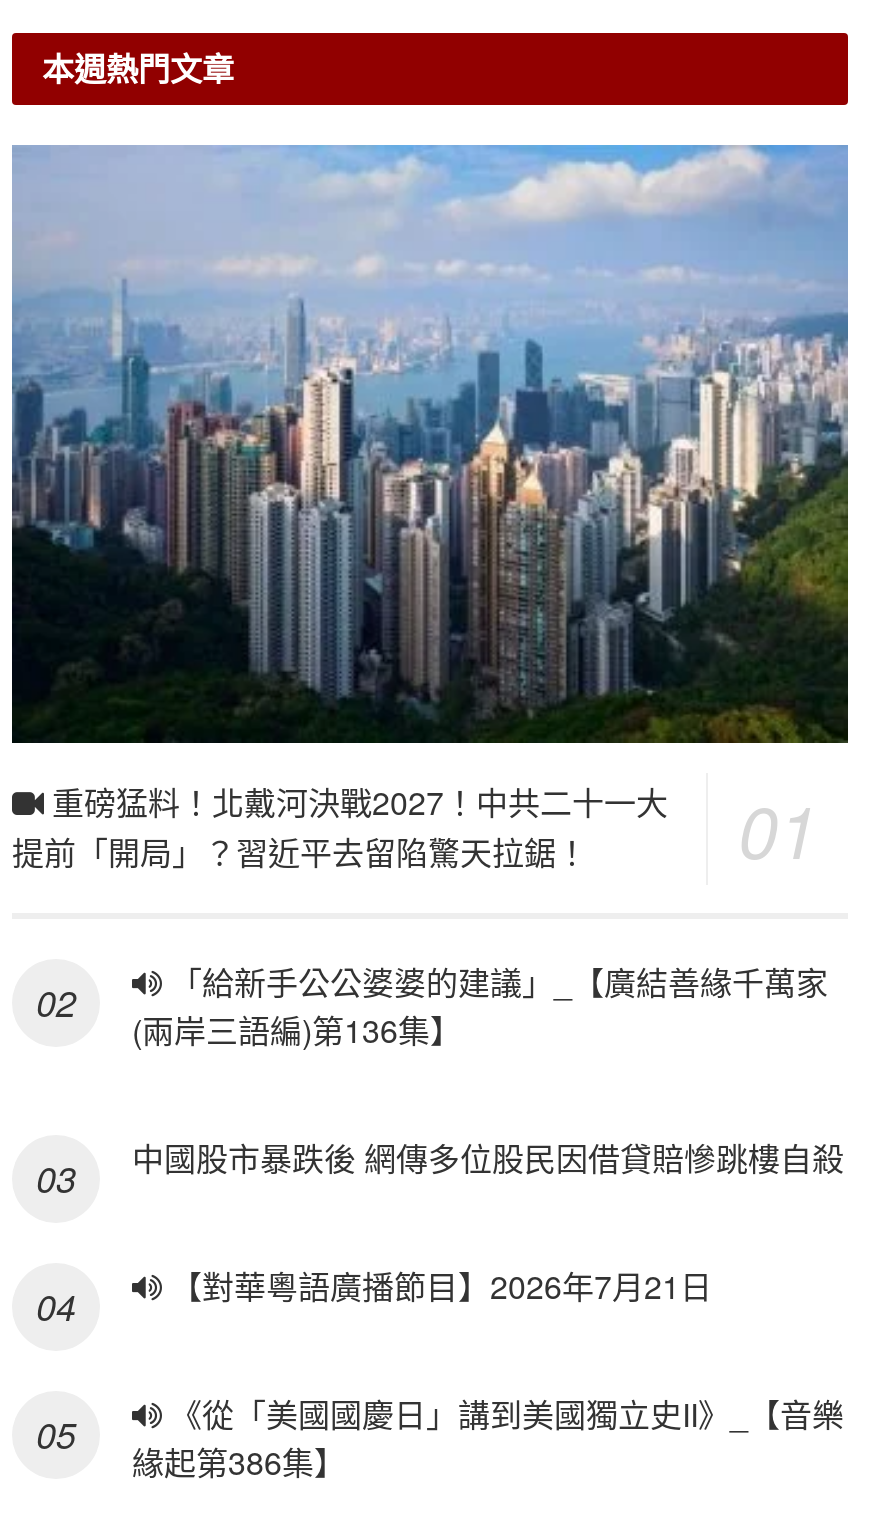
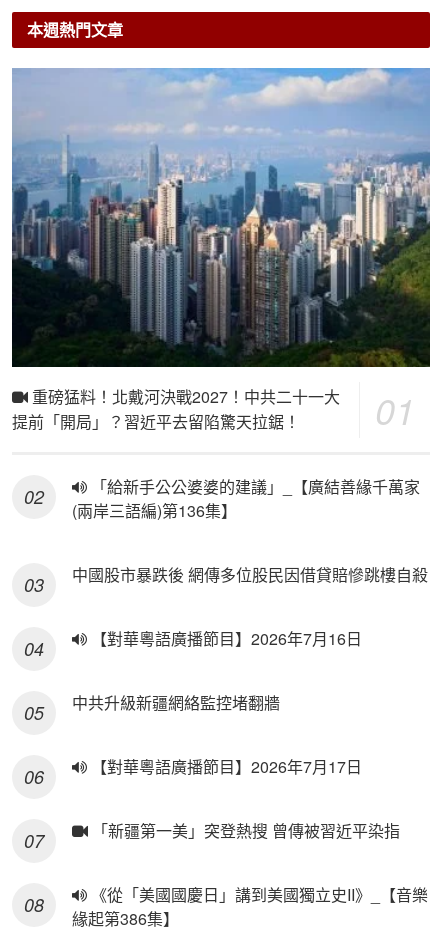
[162,1263,712,1309] 【對華粵語廣播節目】2026年7月21日 -> [72,627,400,842] 【對華粵語廣播節目】2026年7月16日 | 中共升級新疆網絡監控堵翻牆 | 【對華粵語廣播節目】2026年7月17日 | 「新疆第一美」突登熱搜 曾傳被習近平染指

